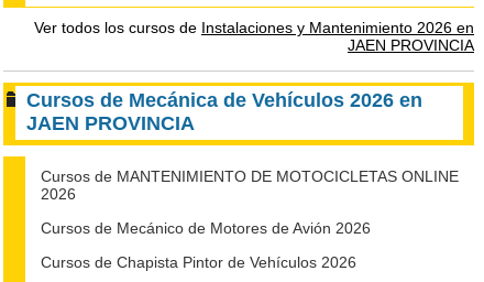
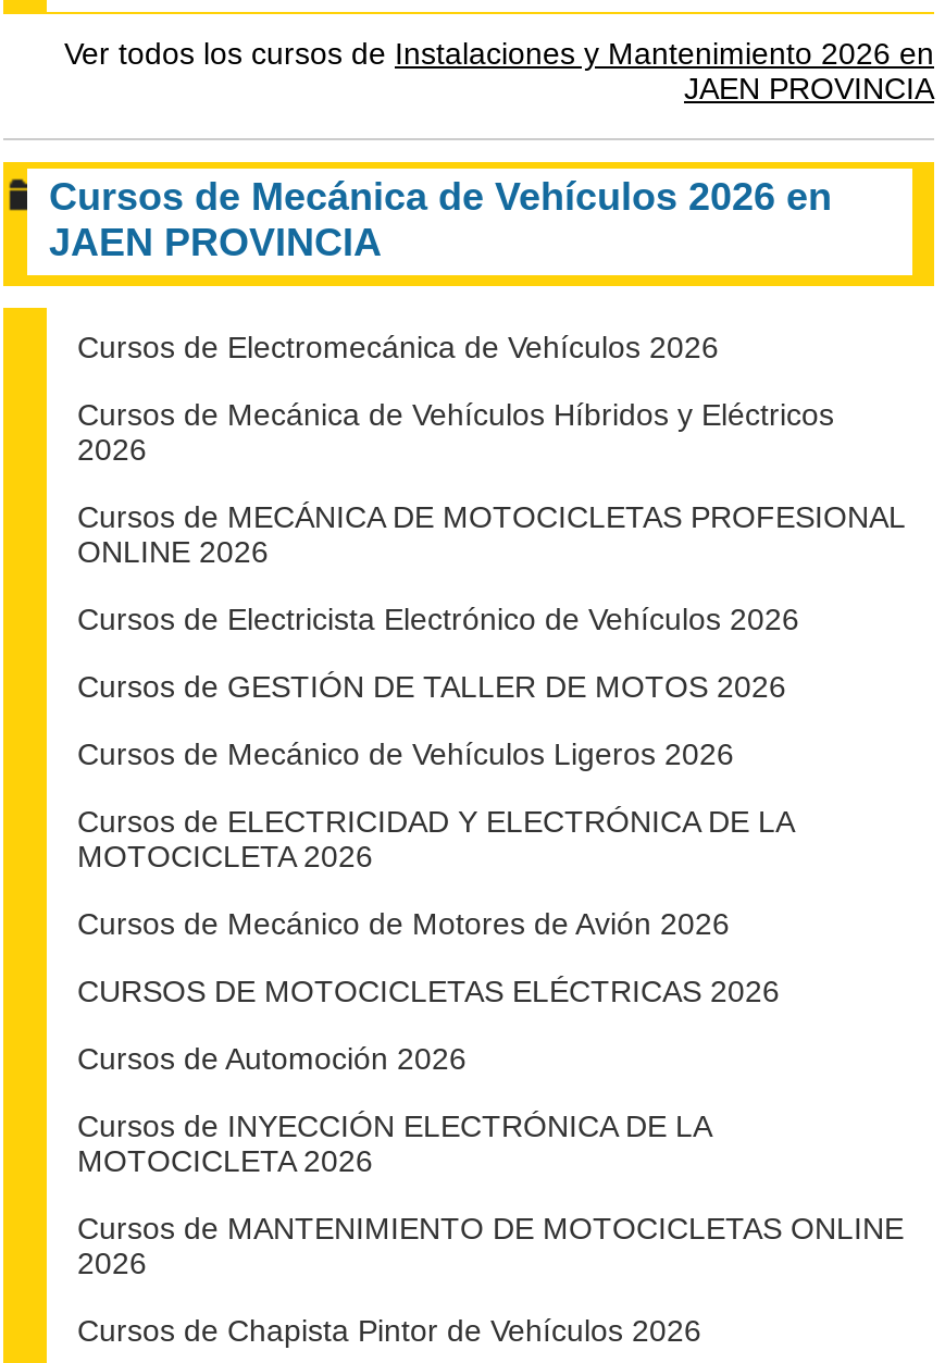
none -> [77,330,904,1178] Cursos de Electromecánica de Vehículos 2026 | Cursos de Mecánica de Vehículos Híbridos y Eléctricos | 2026 | Cursos de MECÁNICA DE MOTOCICLETAS PROFESIONAL | ONLINE 2026 | Cursos de Electricista Electrónico de Vehículos 2026 | Cursos de GESTIÓN DE TALLER DE MOTOS 2026 | Cursos de Mecánico de Vehículos Ligeros 2026 | Cursos de ELECTRICIDAD Y ELECTRÓNICA DE LA | MOTOCICLETA 2026 | CURSOS DE MOTOCICLETAS ELÉCTRICAS 2026 | Cursos de Automoción 2026 | Cursos de INYECCIÓN ELECTRÓNICA DE LA | MOTOCICLETA 2026
moved [41,167,459,203] -> [77,1211,904,1280]: Cursos de MANTENIMIENTO DE MOTOCICLETAS ONLINE | 2026
moved [41,219,371,237] -> [77,906,730,941]: Cursos de Mecánico de Motores de Avión 2026

